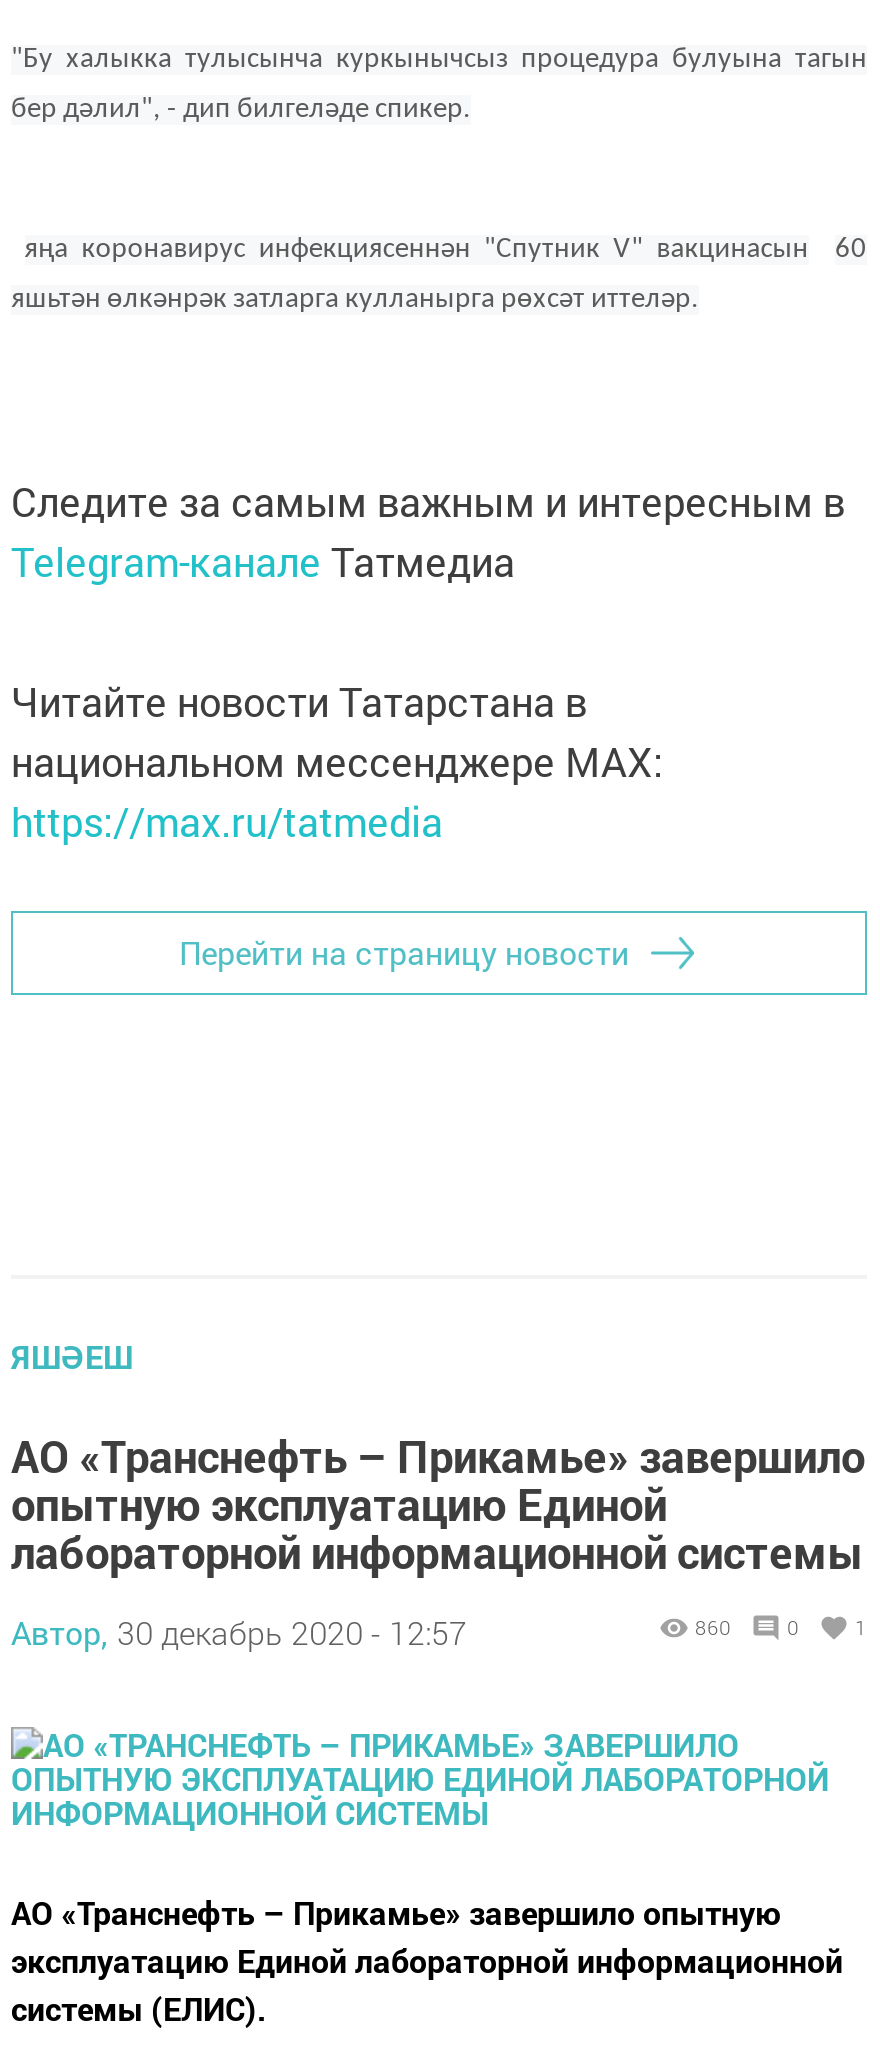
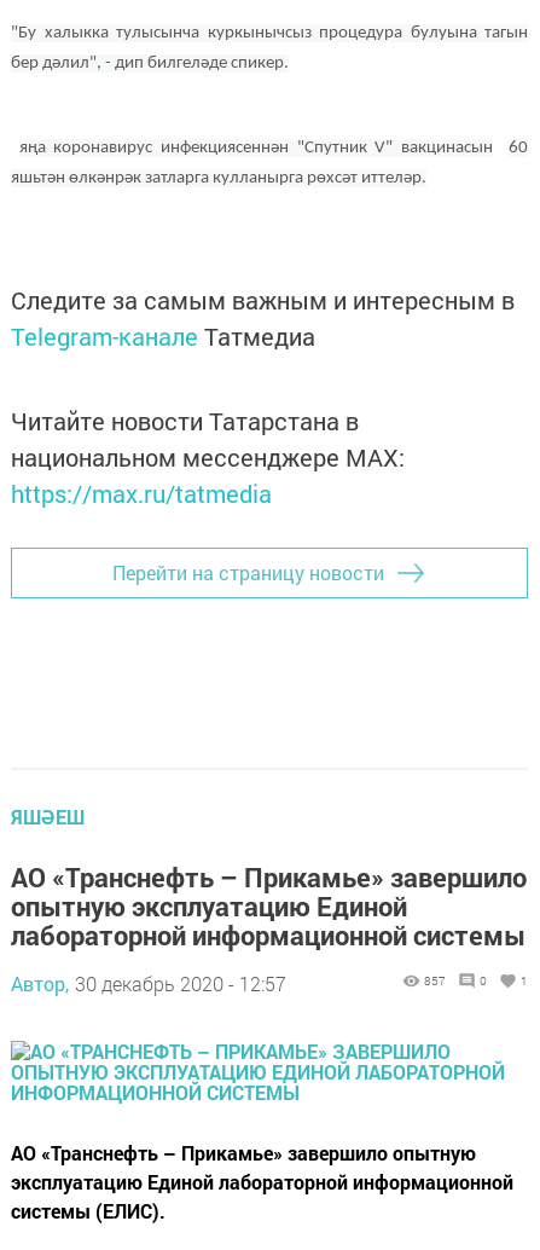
[695,1615,731,1641] 860 -> [424,973,446,989] 857

